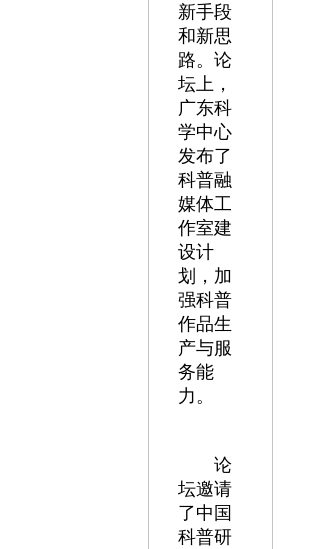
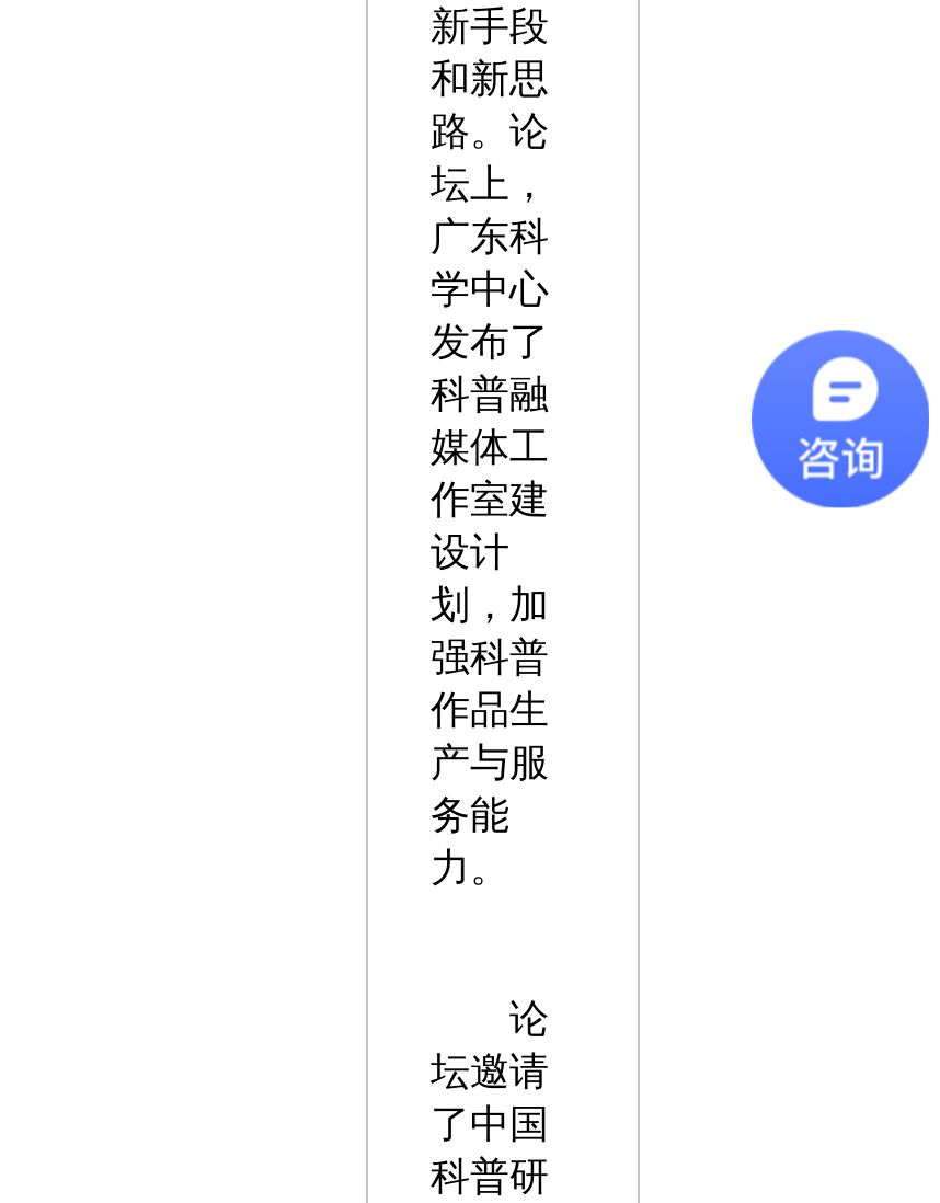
none -> [749,326,931,511] [image]

